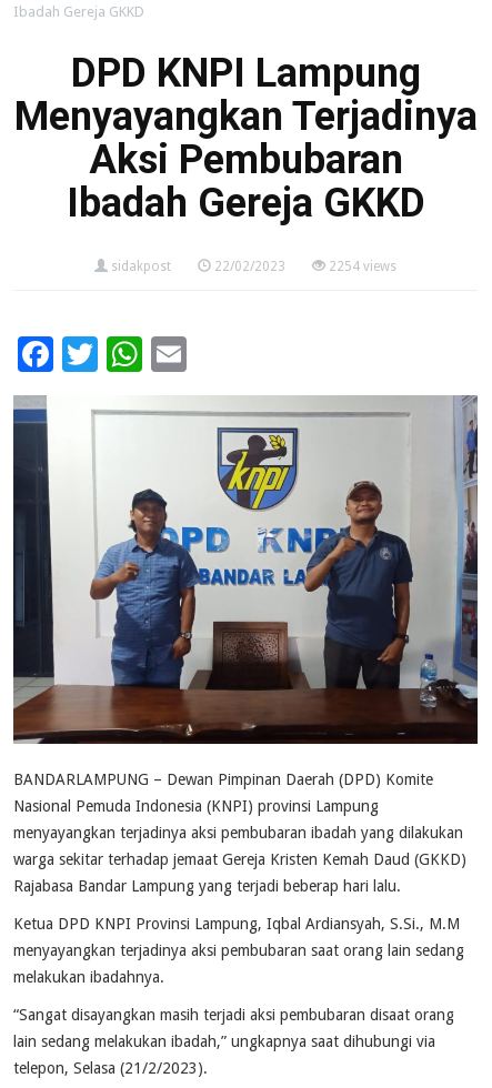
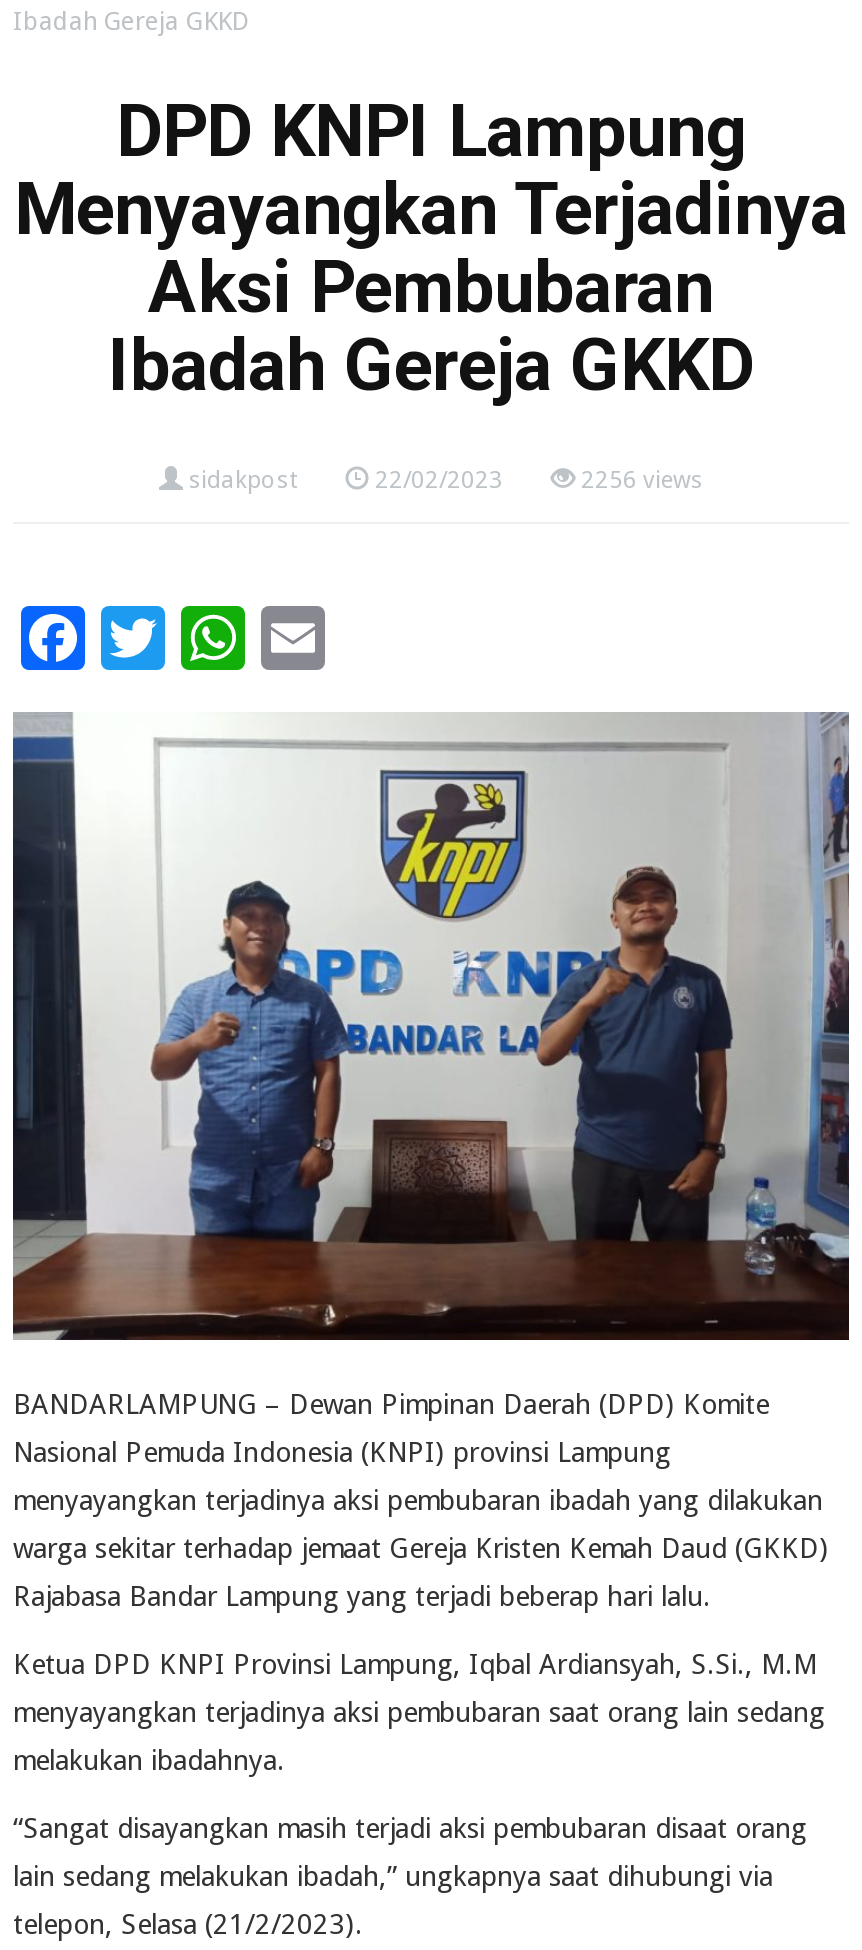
[325,259,396,275] 2254 views -> [575,467,703,495] 2256 views

